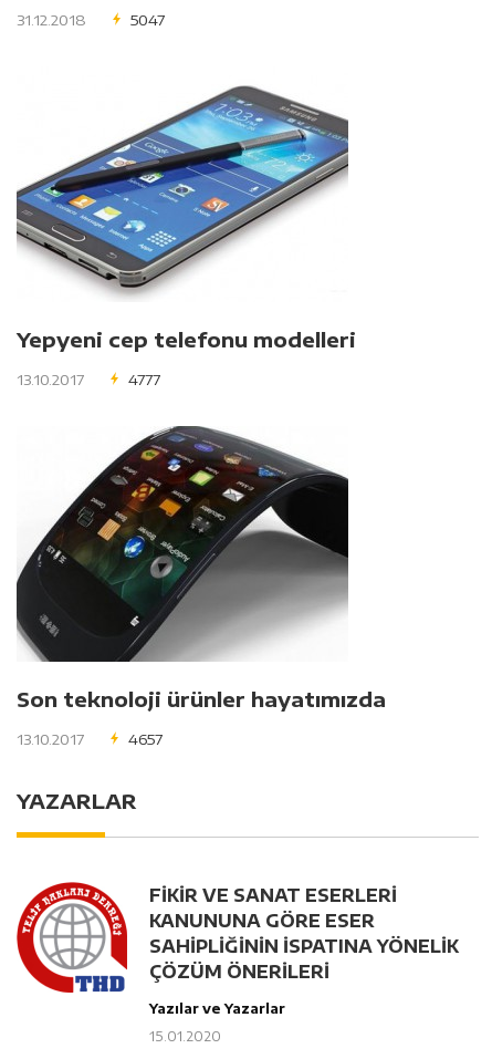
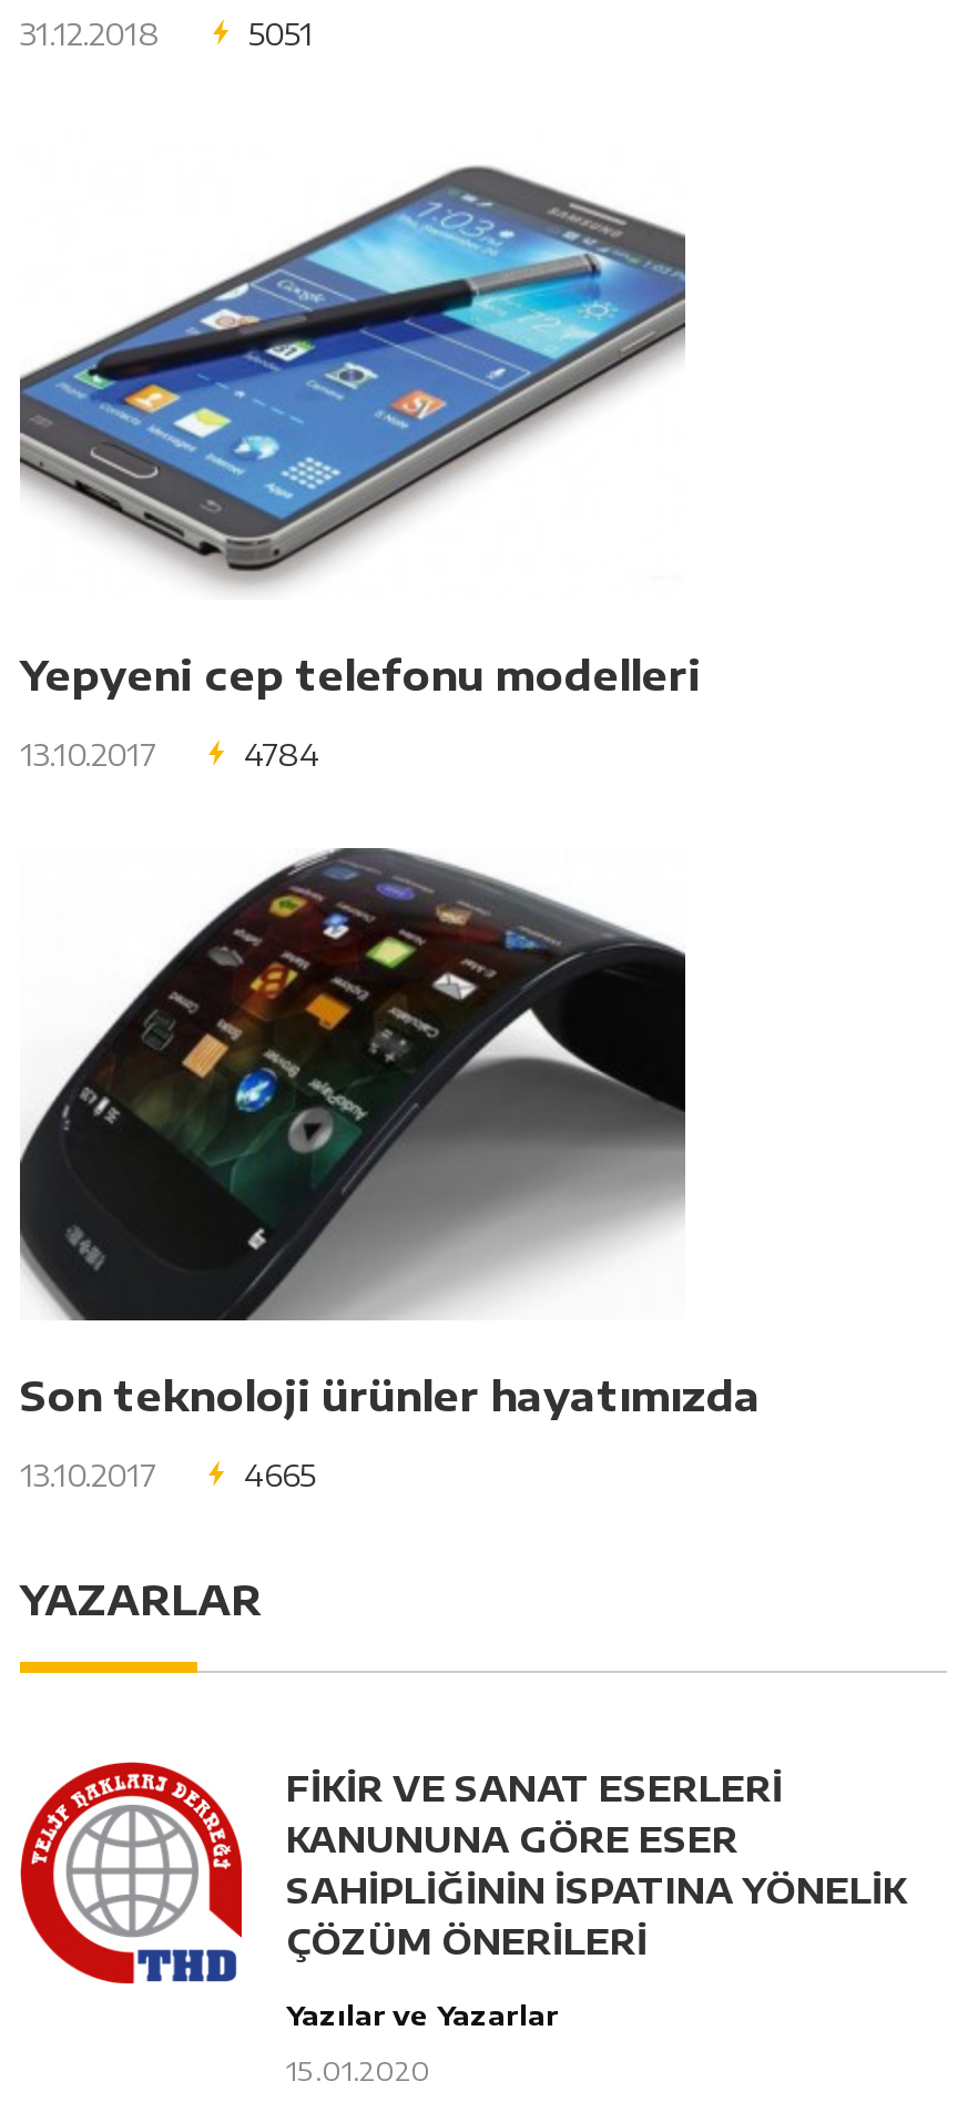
[126,10,165,29] 5047 -> [240,15,313,52] 5051
[124,370,160,389] 4777 -> [235,735,319,773] 4784
[124,729,163,748] 4657 -> [235,1456,315,1494] 4665

